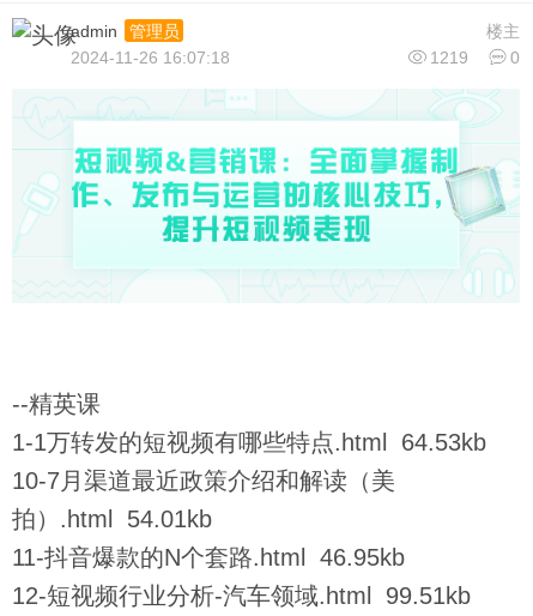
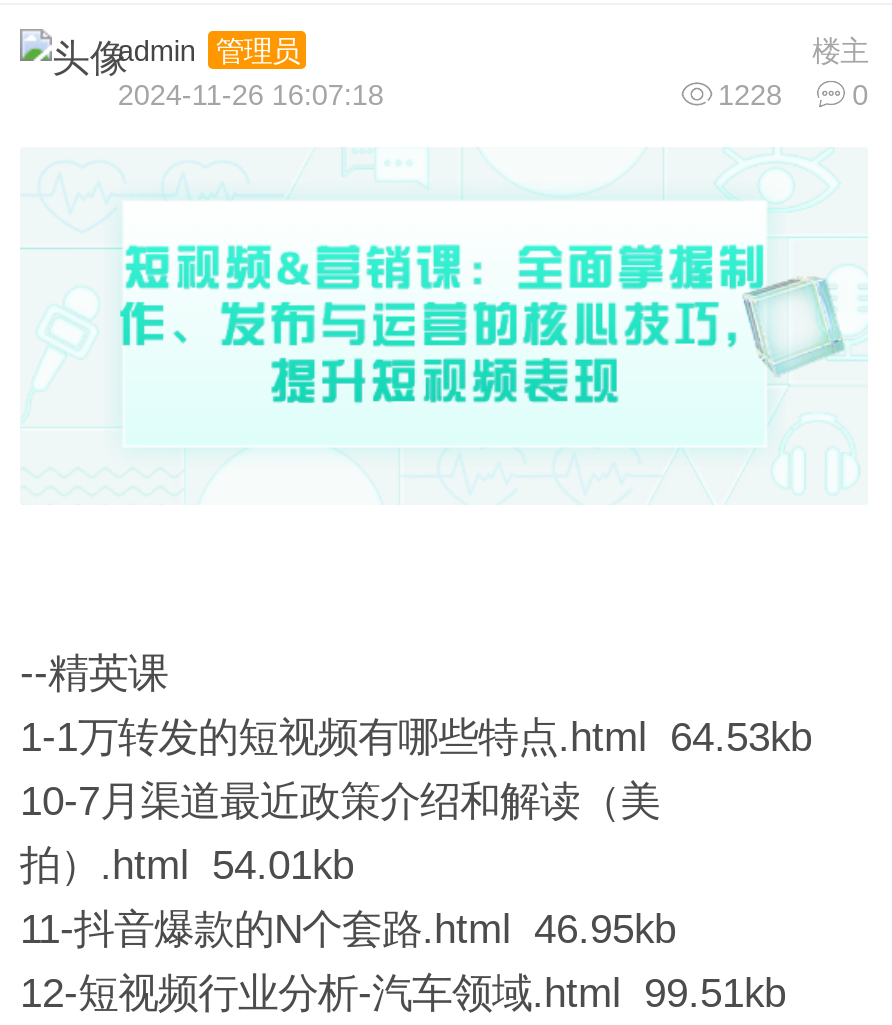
[430,47,520,67] 1219 0 -> [718,78,868,110] 1228 0

